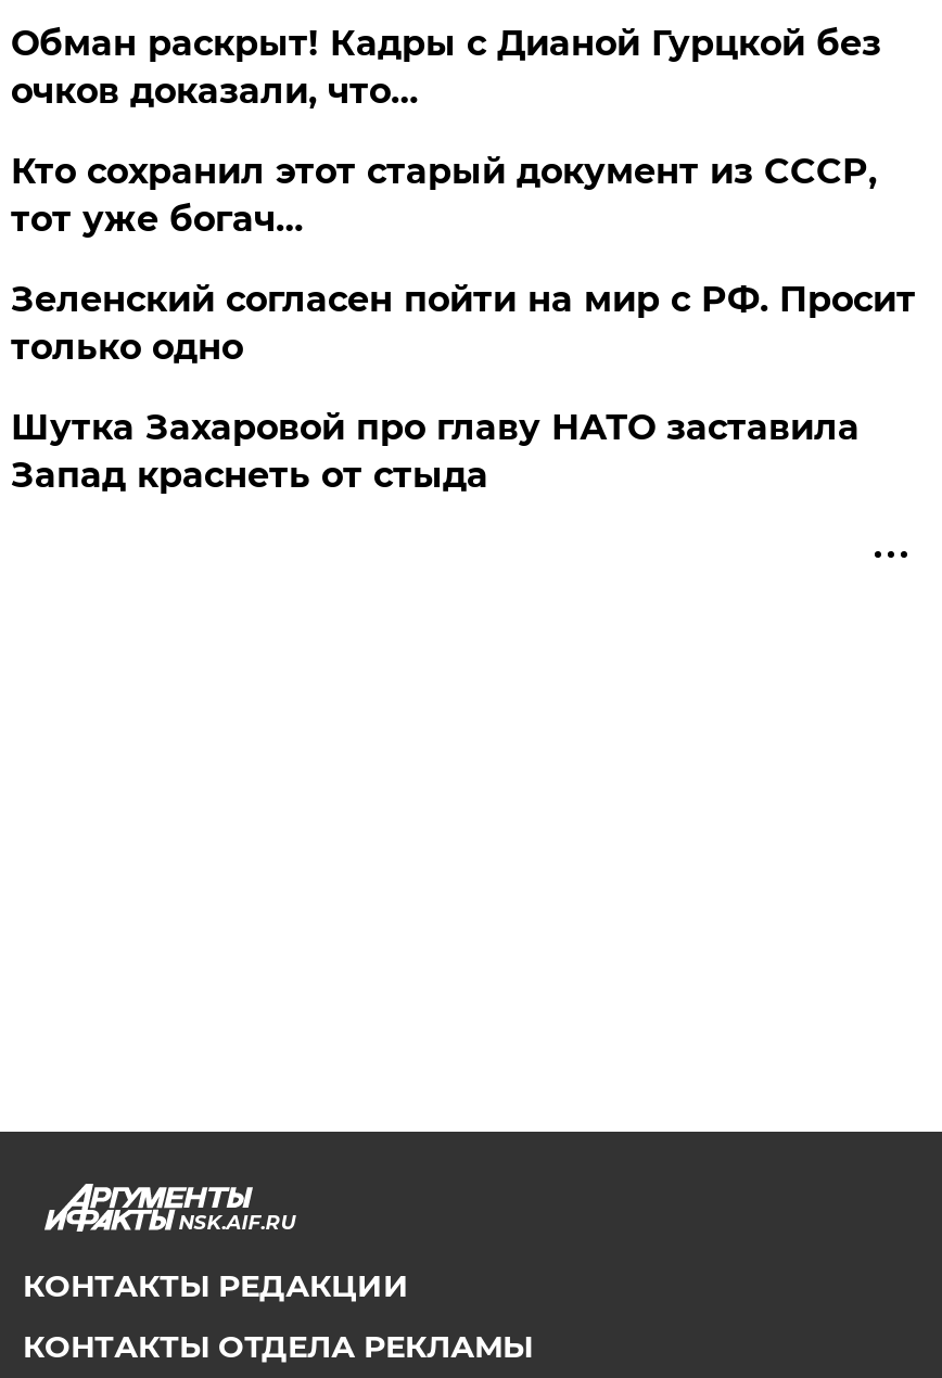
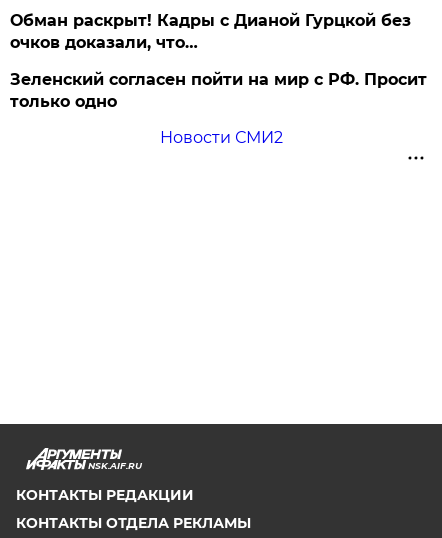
[11,151,877,240] Кто сохранил этот старый документ из СССР, | тот уже богач… -> none
[11,407,859,496] Шутка Захаровой про главу НАТО заставила | Запад краснеть от стыда -> [160,128,283,147] Новости СМИ2

